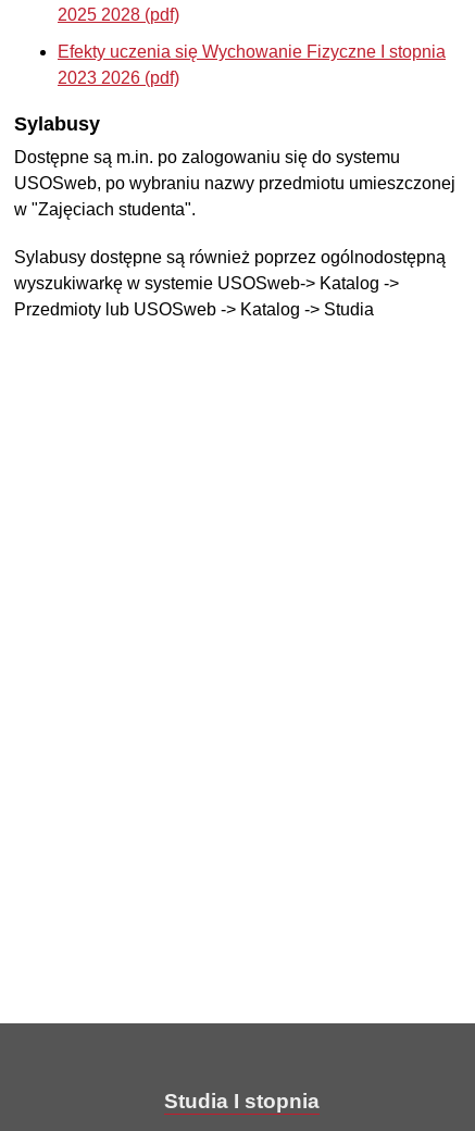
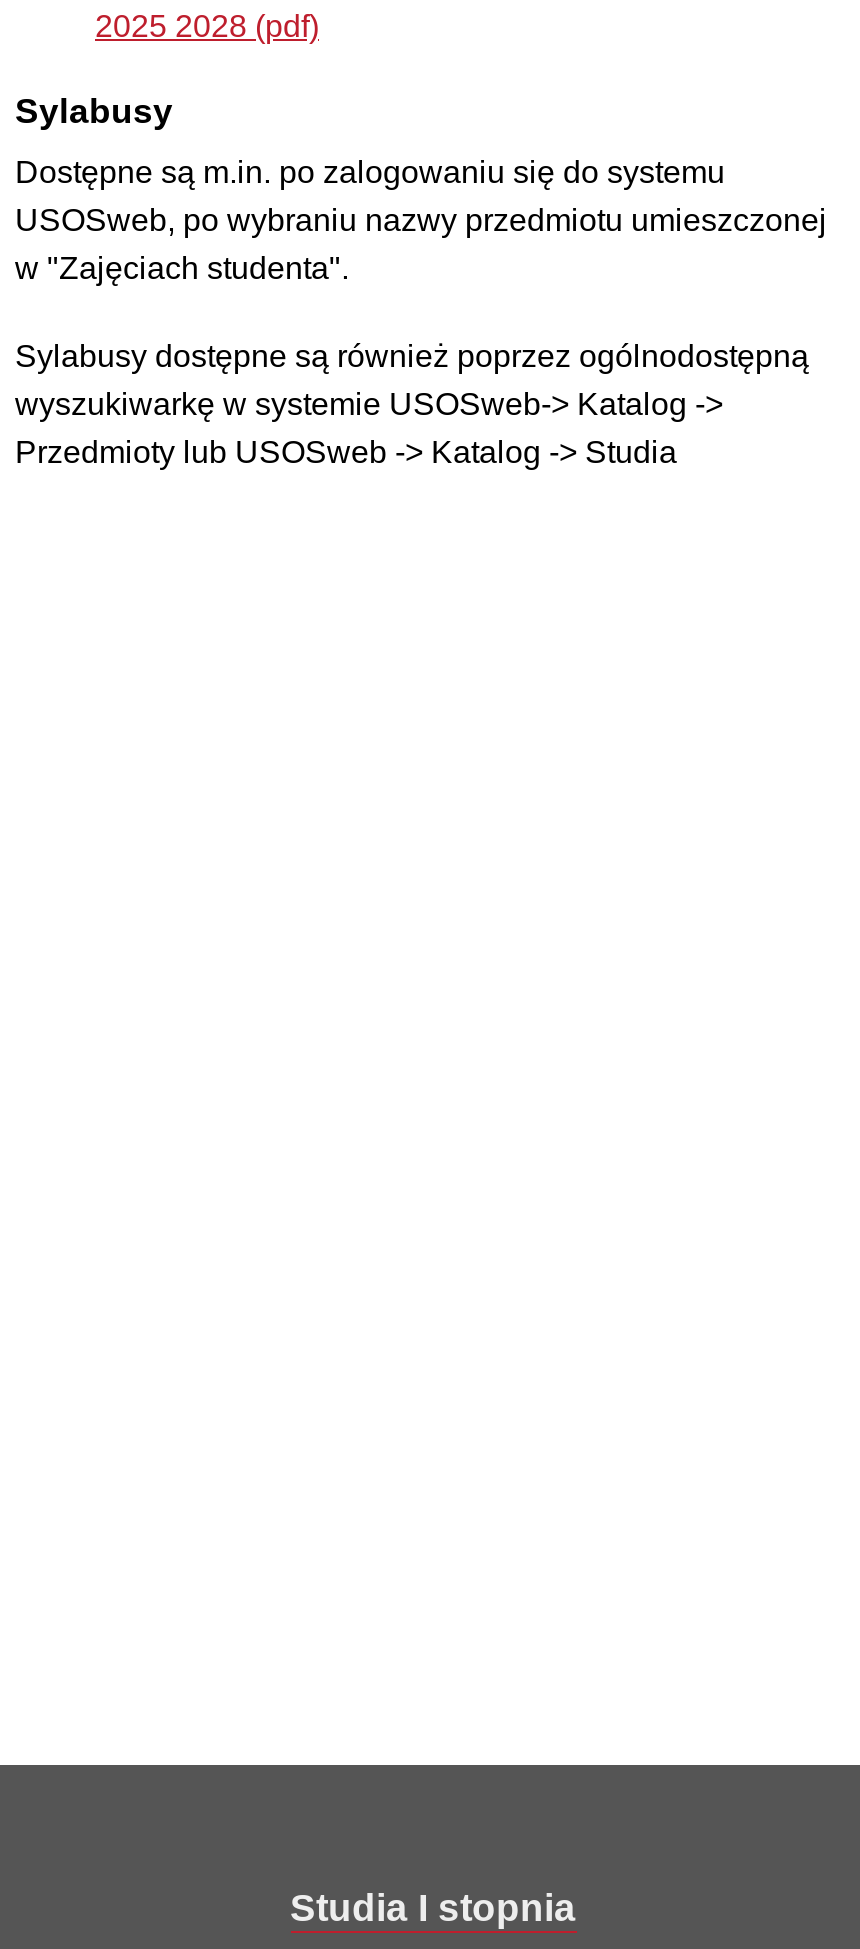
[58,43,446,87] Efekty uczenia się Wychowanie Fizyczne I stopnia | 2023 2026 (pdf) -> none

